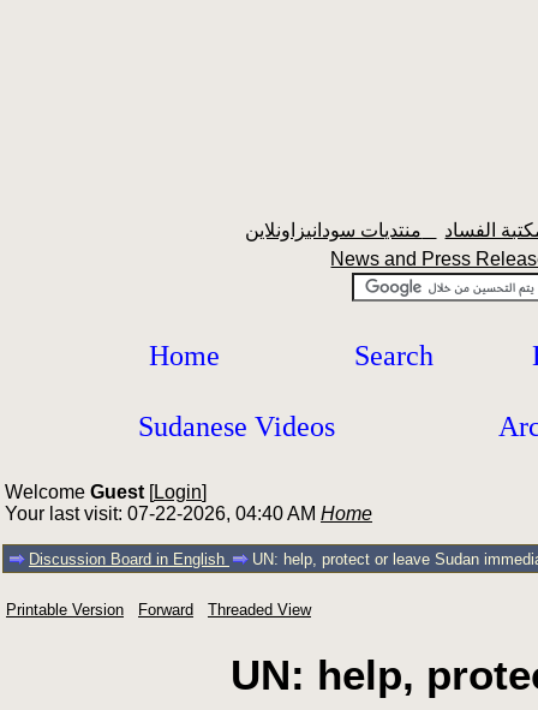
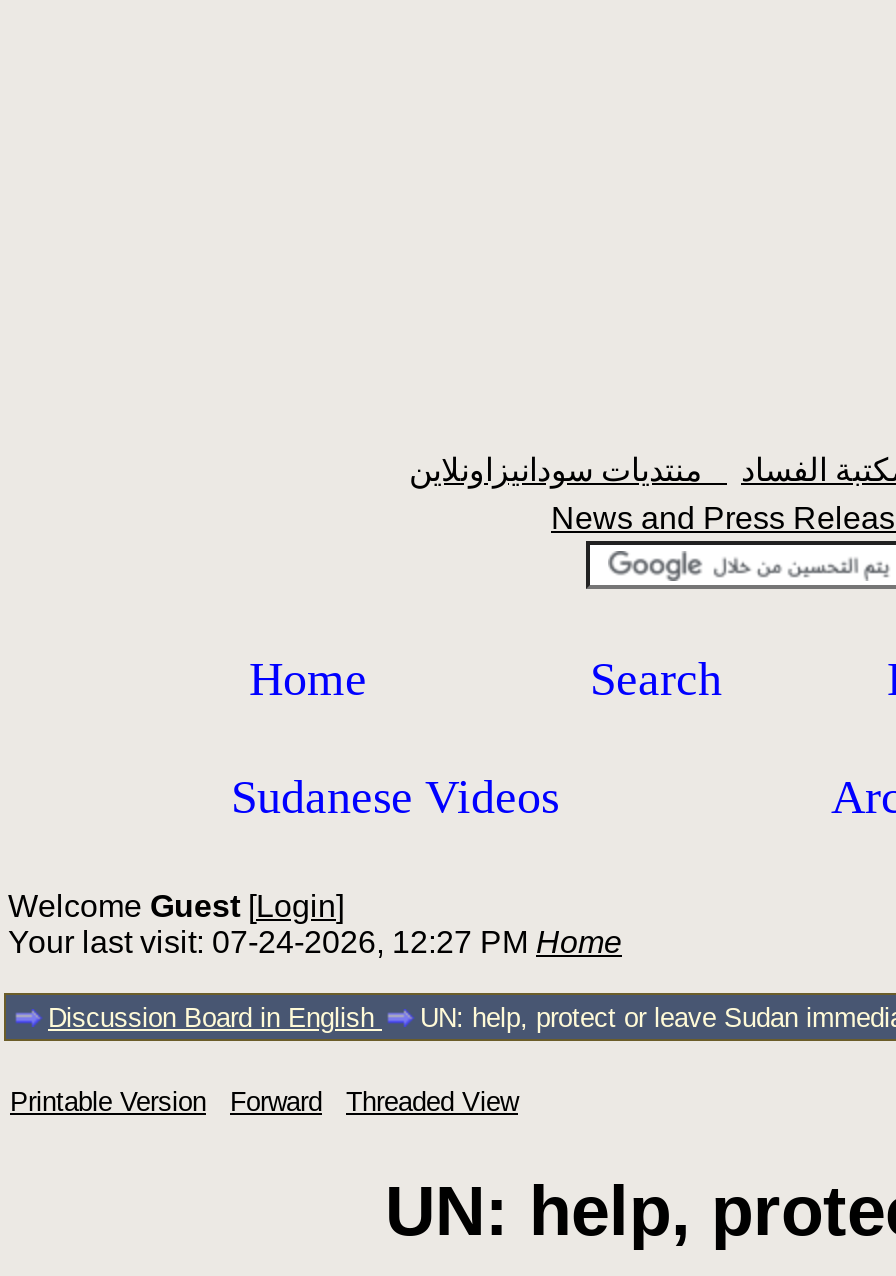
[5,503,372,524] Your last visit: 07-22-2026, 04:40 AM Home -> [8,925,622,959] Your last visit: 07-24-2026, 12:27 PM Home

